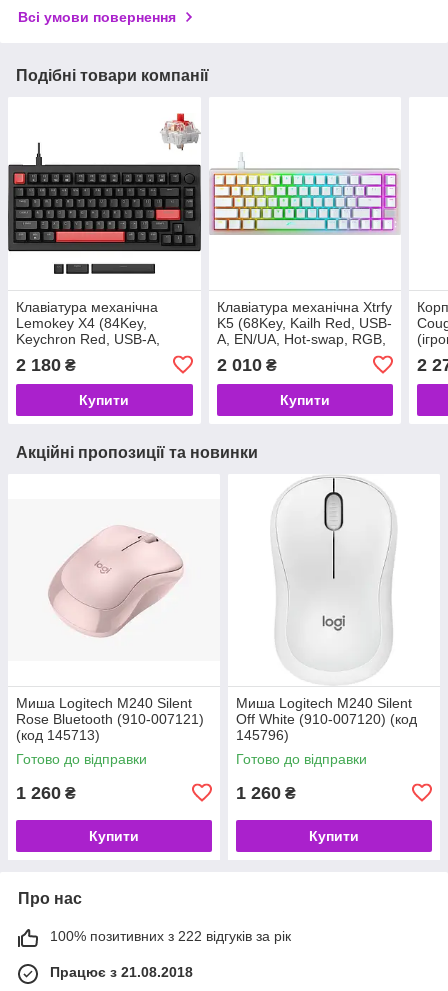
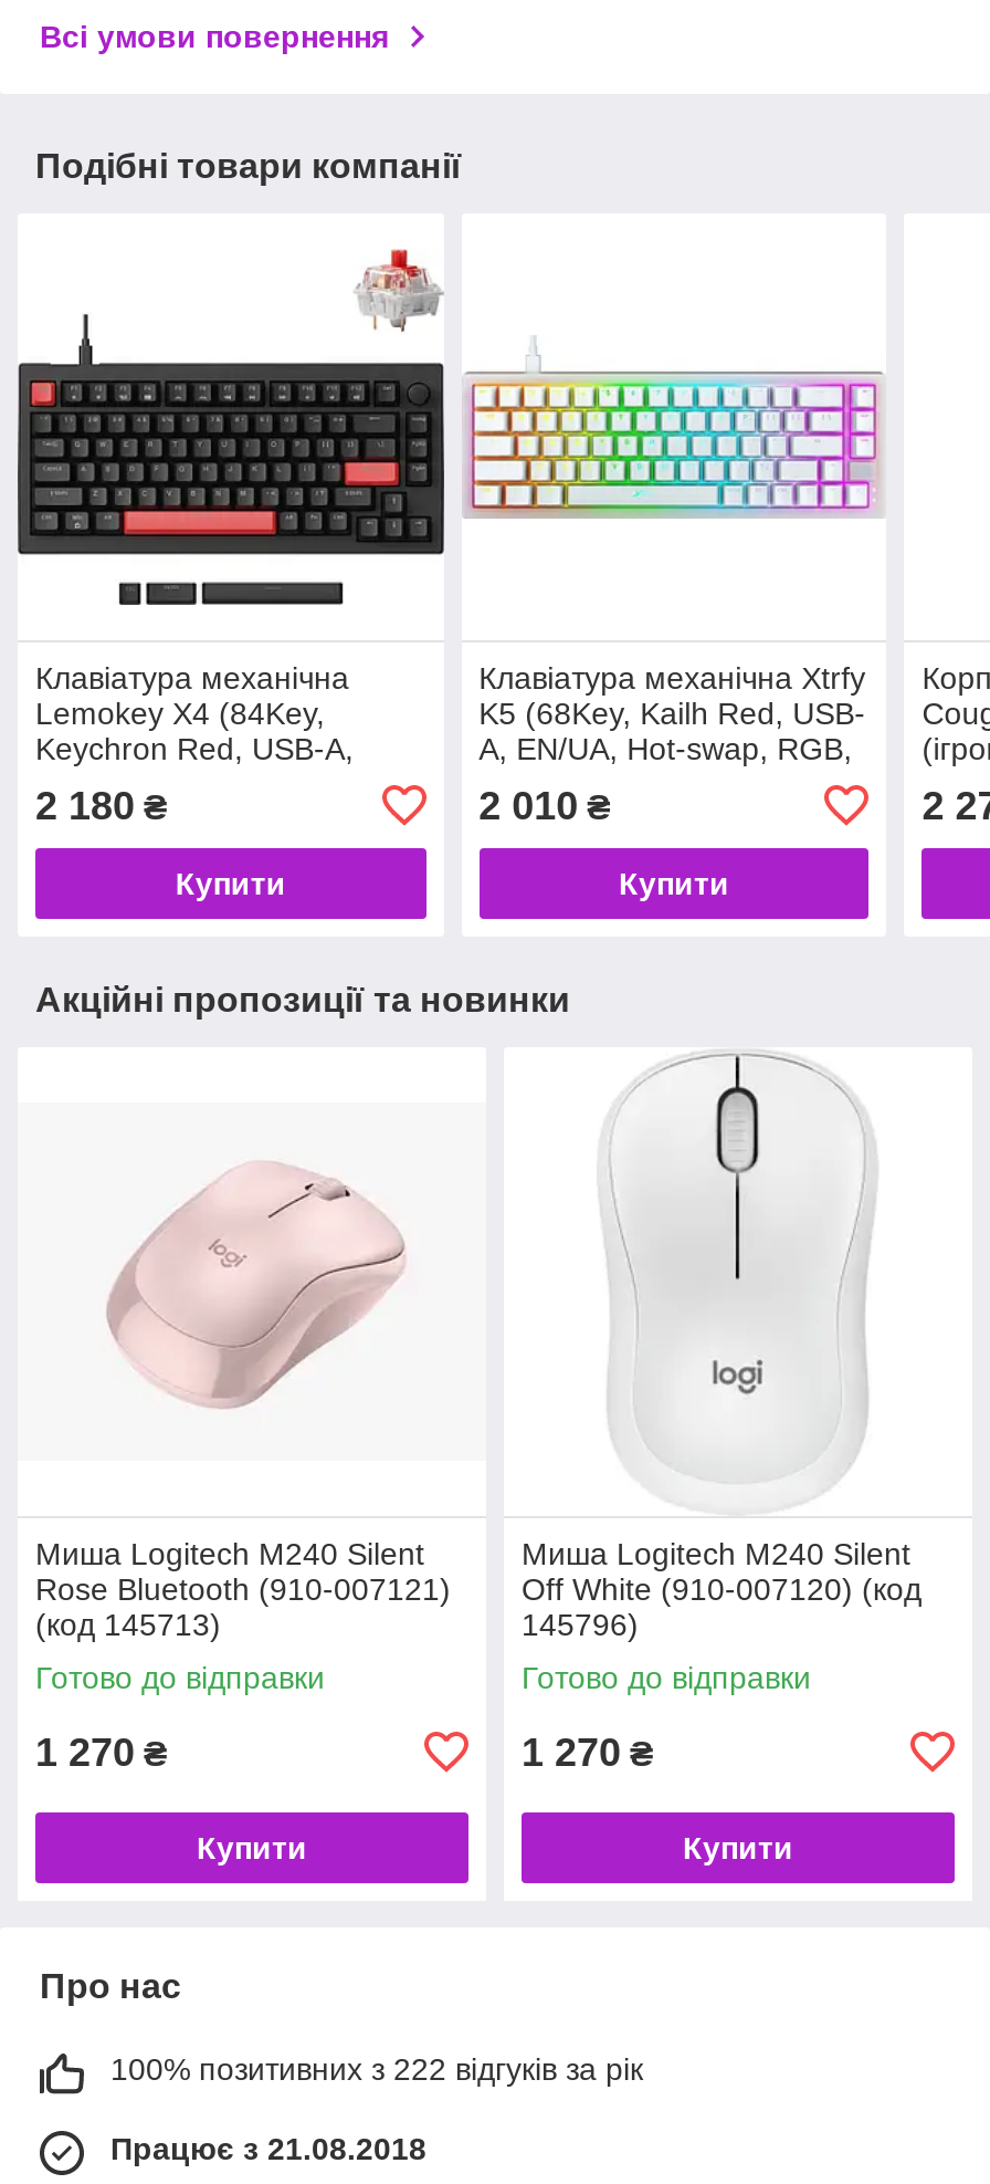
[16,783,76,803] 1 260 ₴ -> [35,1730,168,1774] 1 270 ₴
[236,783,296,803] 1 260 ₴ -> [522,1730,654,1774] 1 270 ₴

